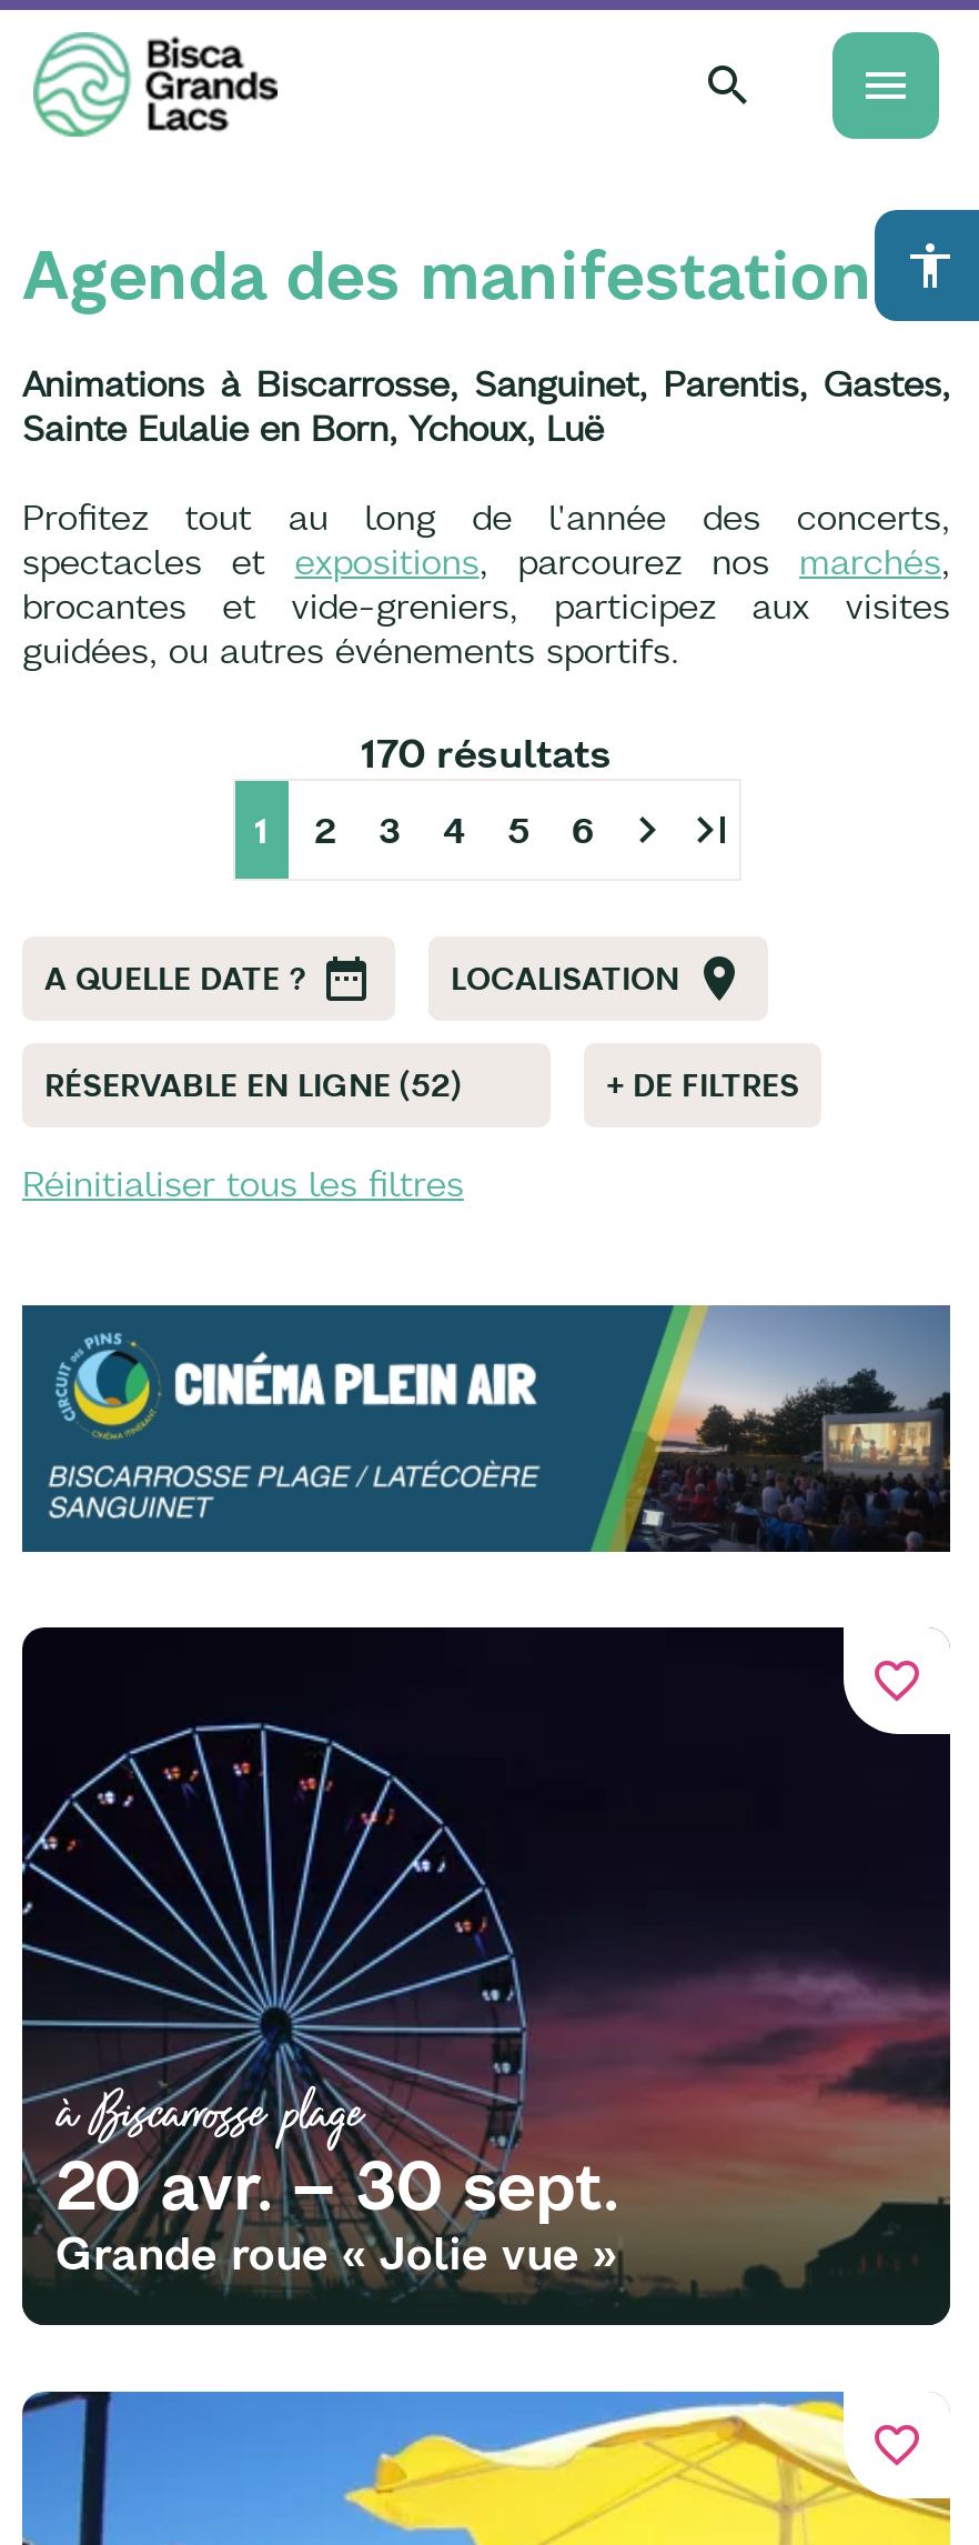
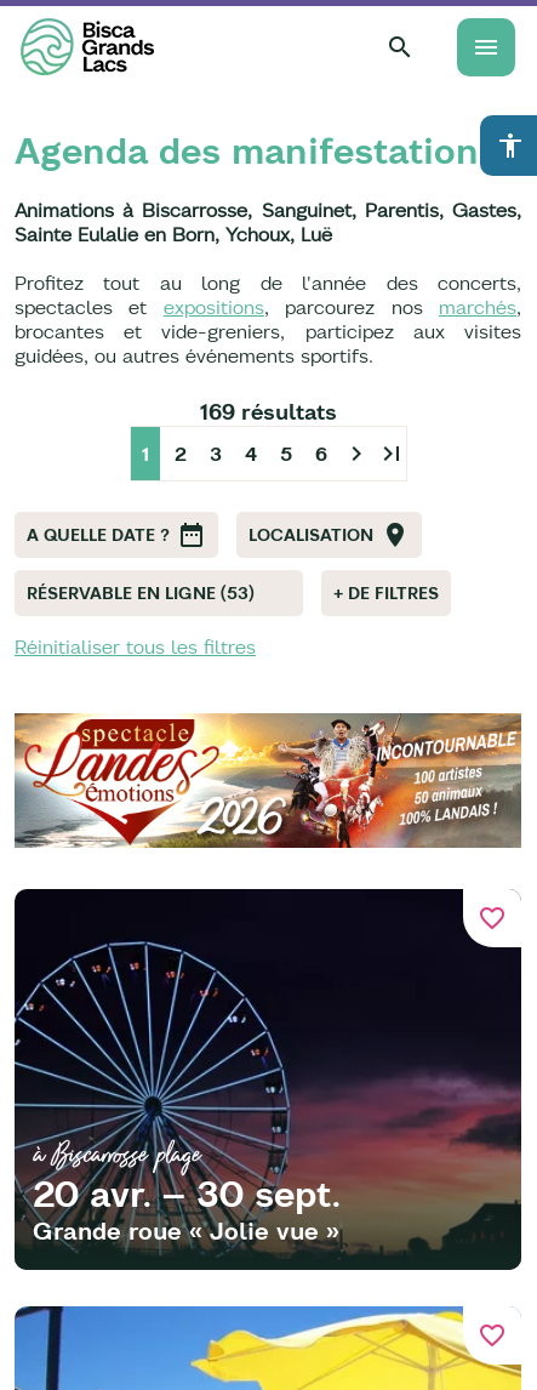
[361,728,612,779] 170 résultats -> [199,398,336,426] 169 résultats
[44,1065,462,1105] RÉSERVABLE EN LIGNE (52) -> [27,582,255,604] RÉSERVABLE EN LIGNE (53)
[20,1303,952,1554] [image] -> [13,712,522,849] [image]

